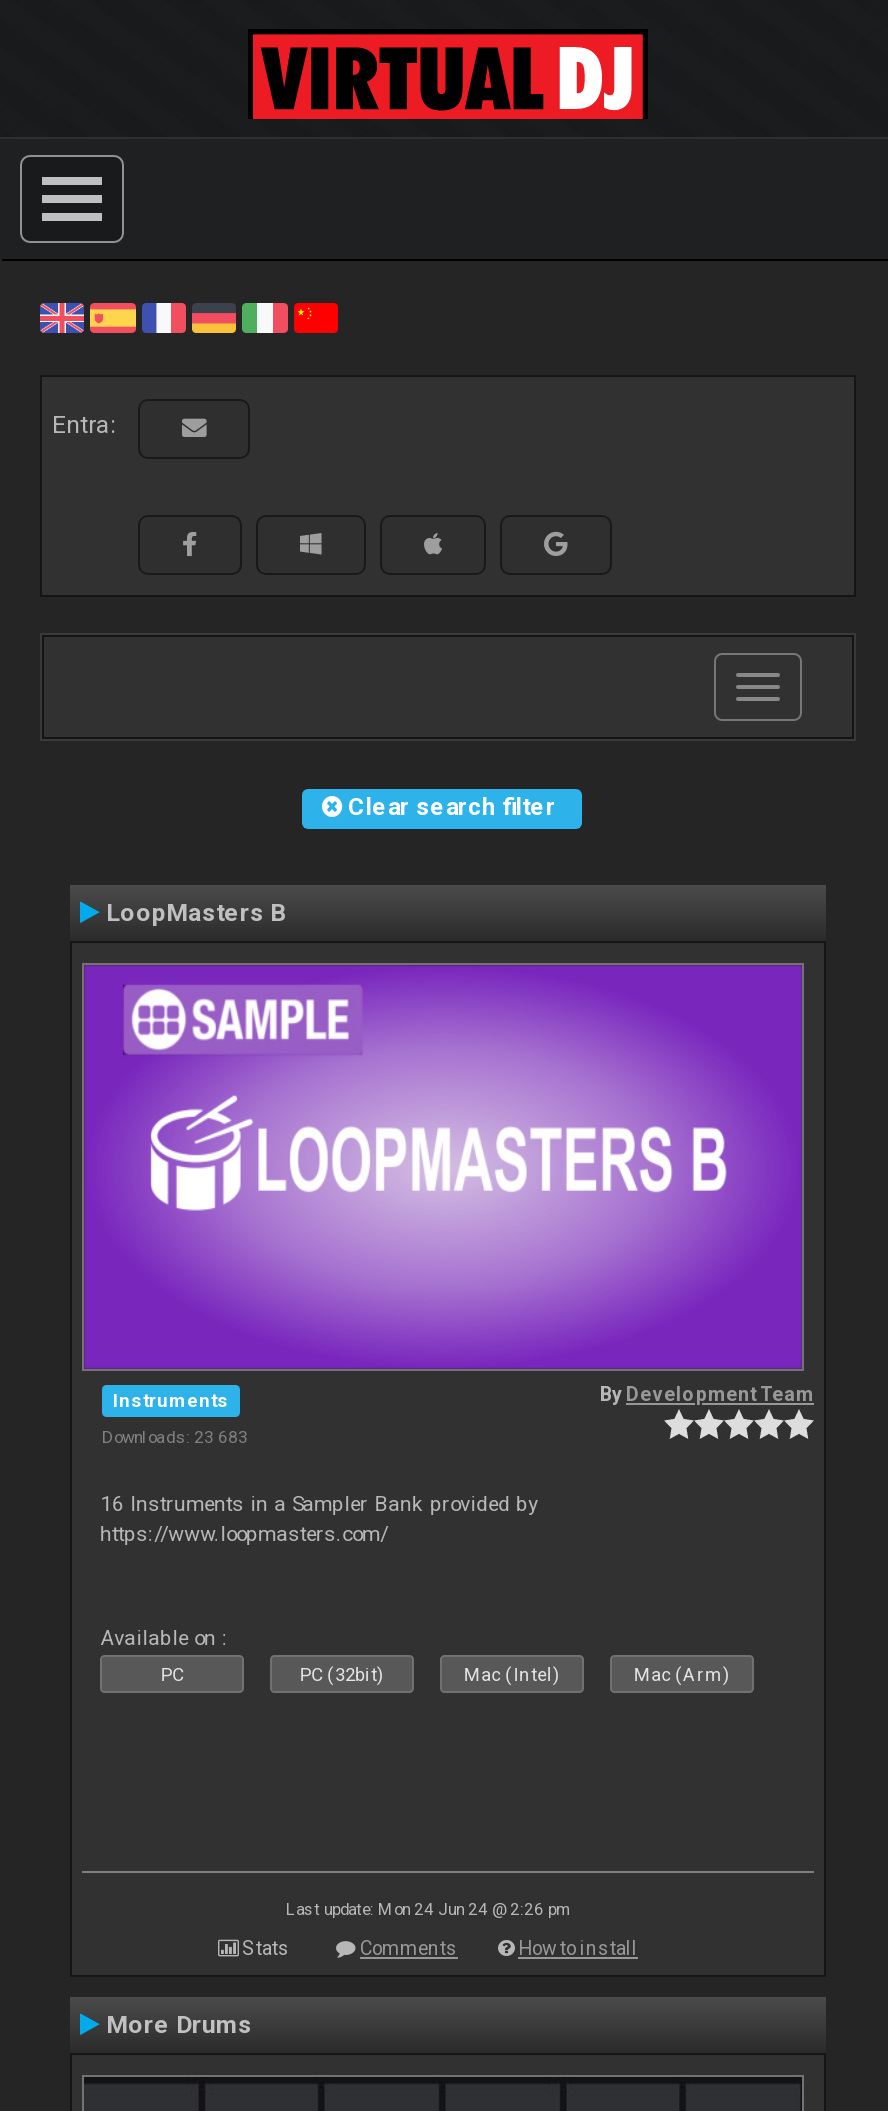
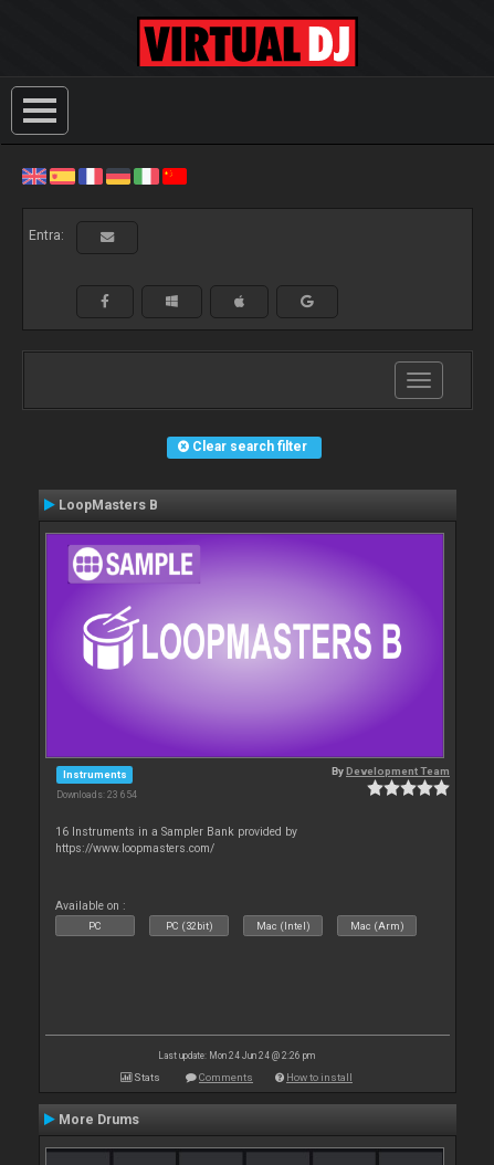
[102,1426,248,1446] Downloads: 23 683 -> [56,789,137,800] Downloads: 23 654

